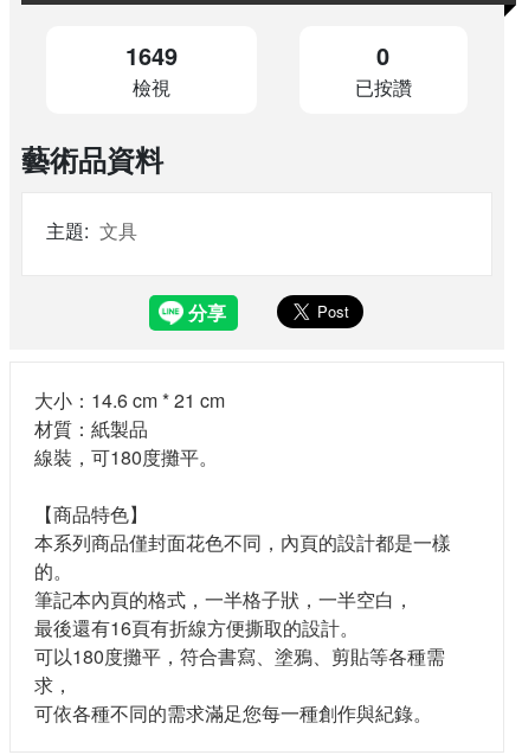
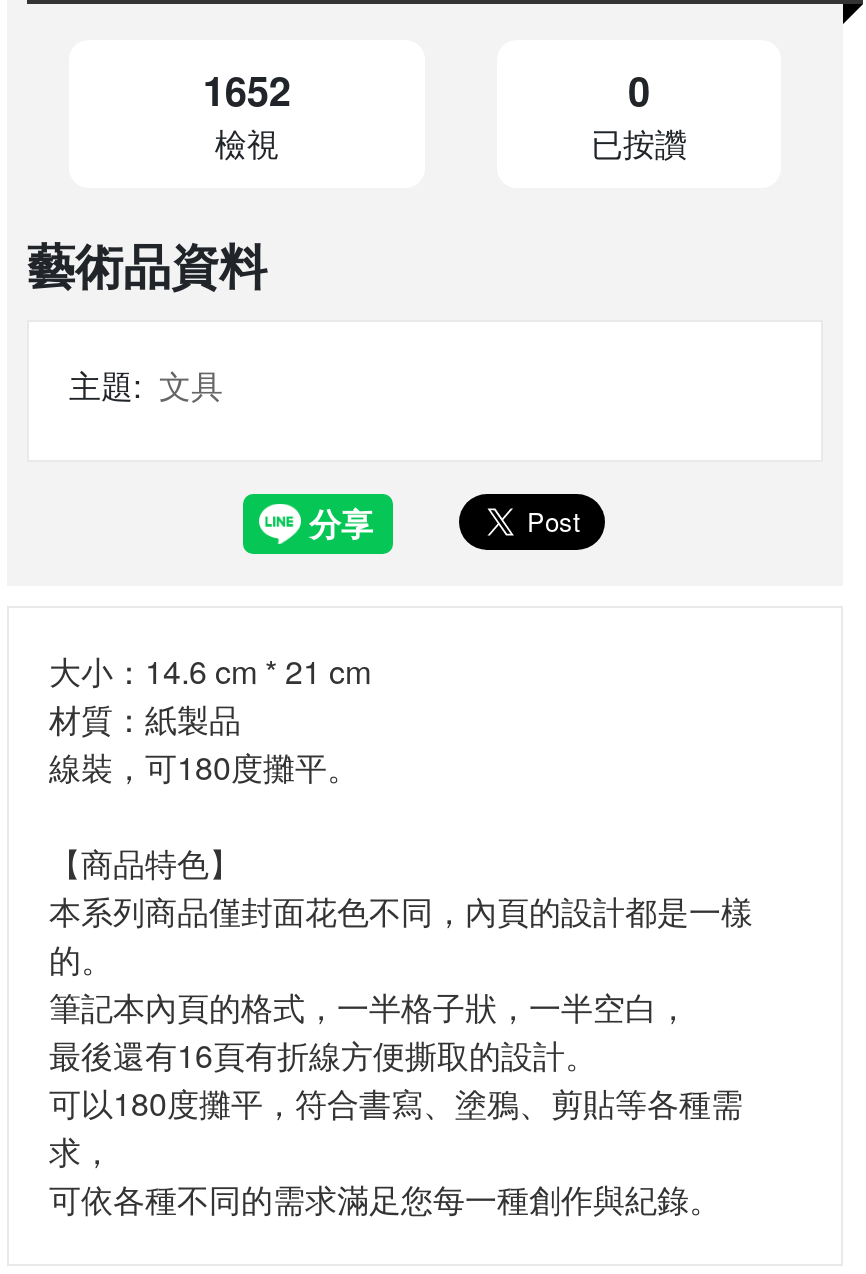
[125,38,177,72] 1649 -> [203,60,291,118] 1652

